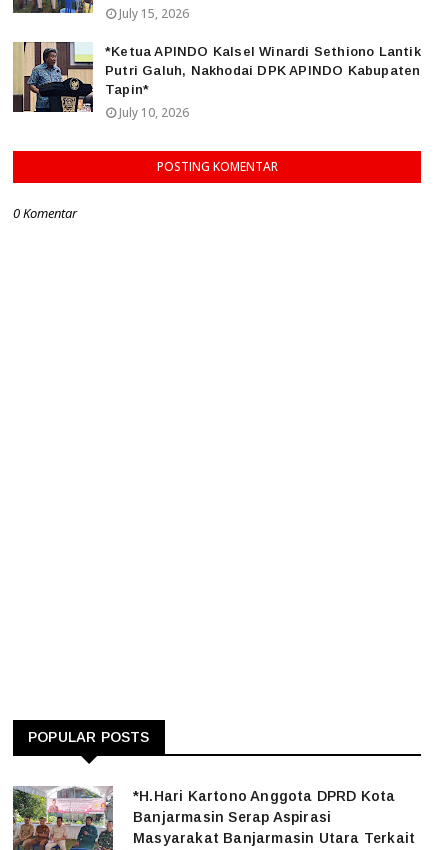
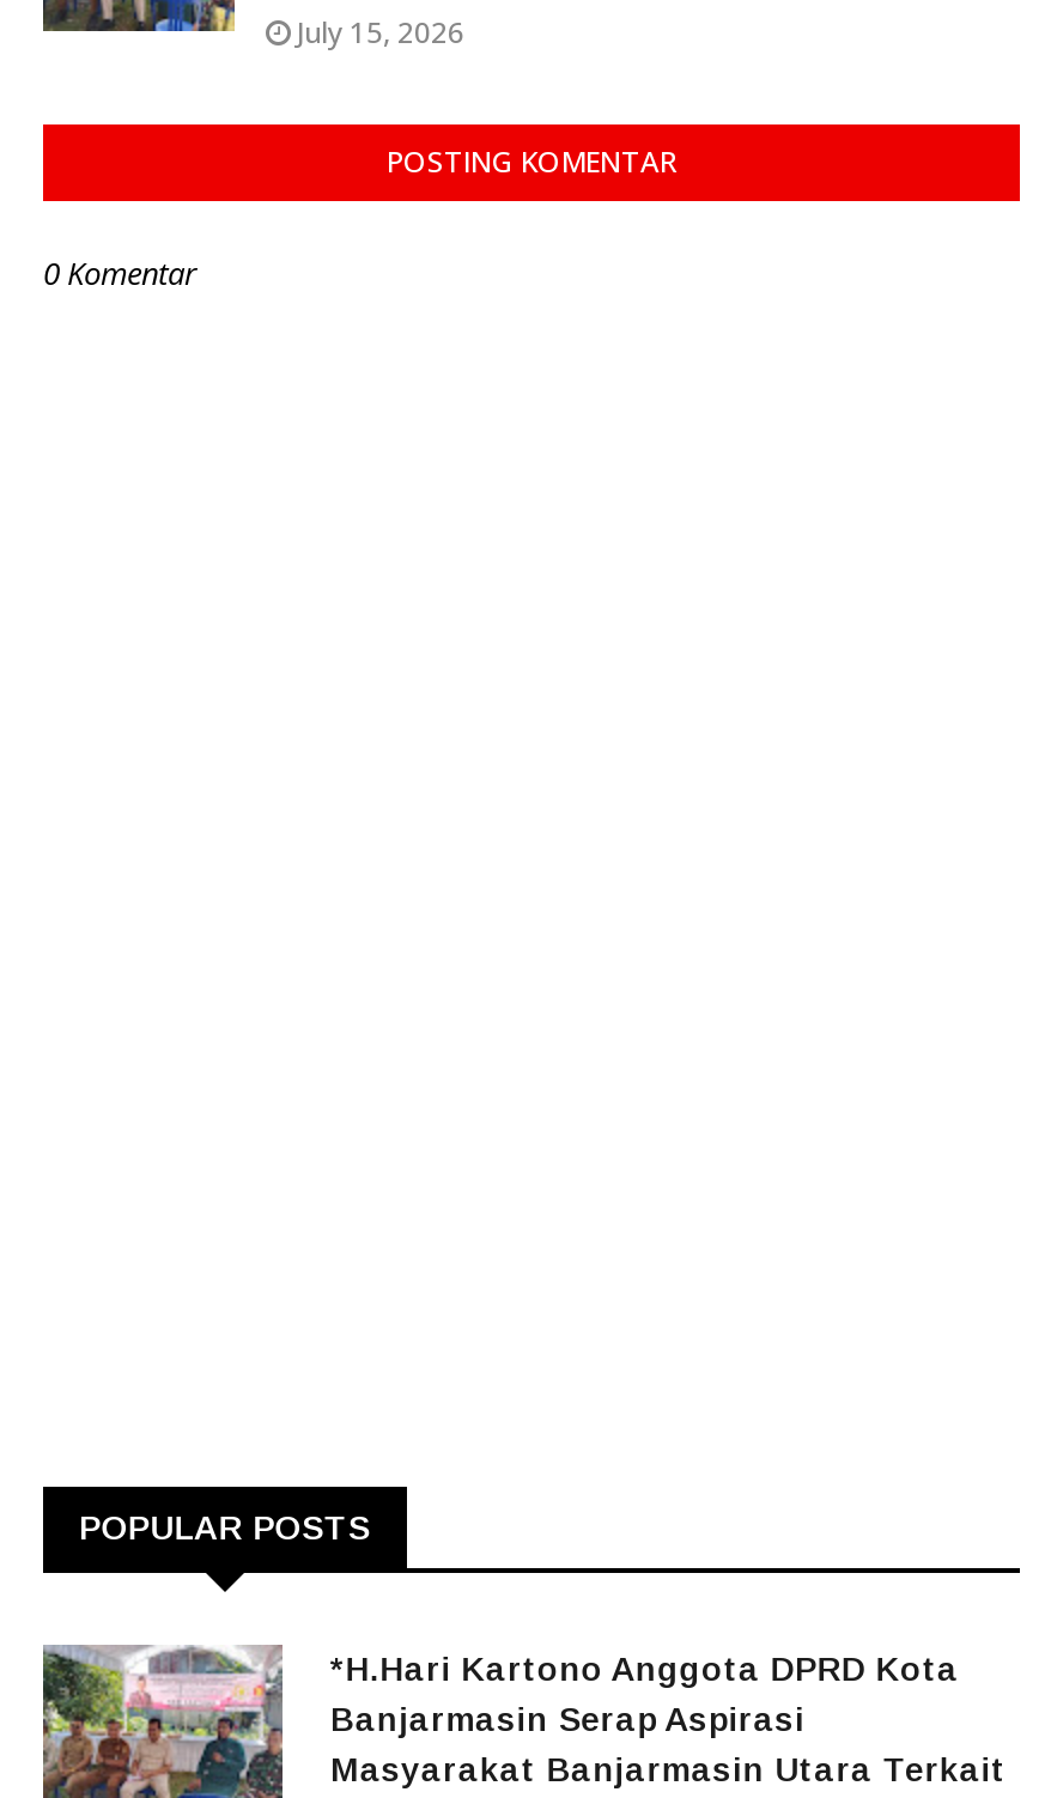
[13,41,421,121] [image] | *Ketua APINDO Kalsel Winardi Sethiono Lantik | Putri Galuh, Nakhodai DPK APINDO Kabupaten | Tapin* | July 10, 2026 -> none

